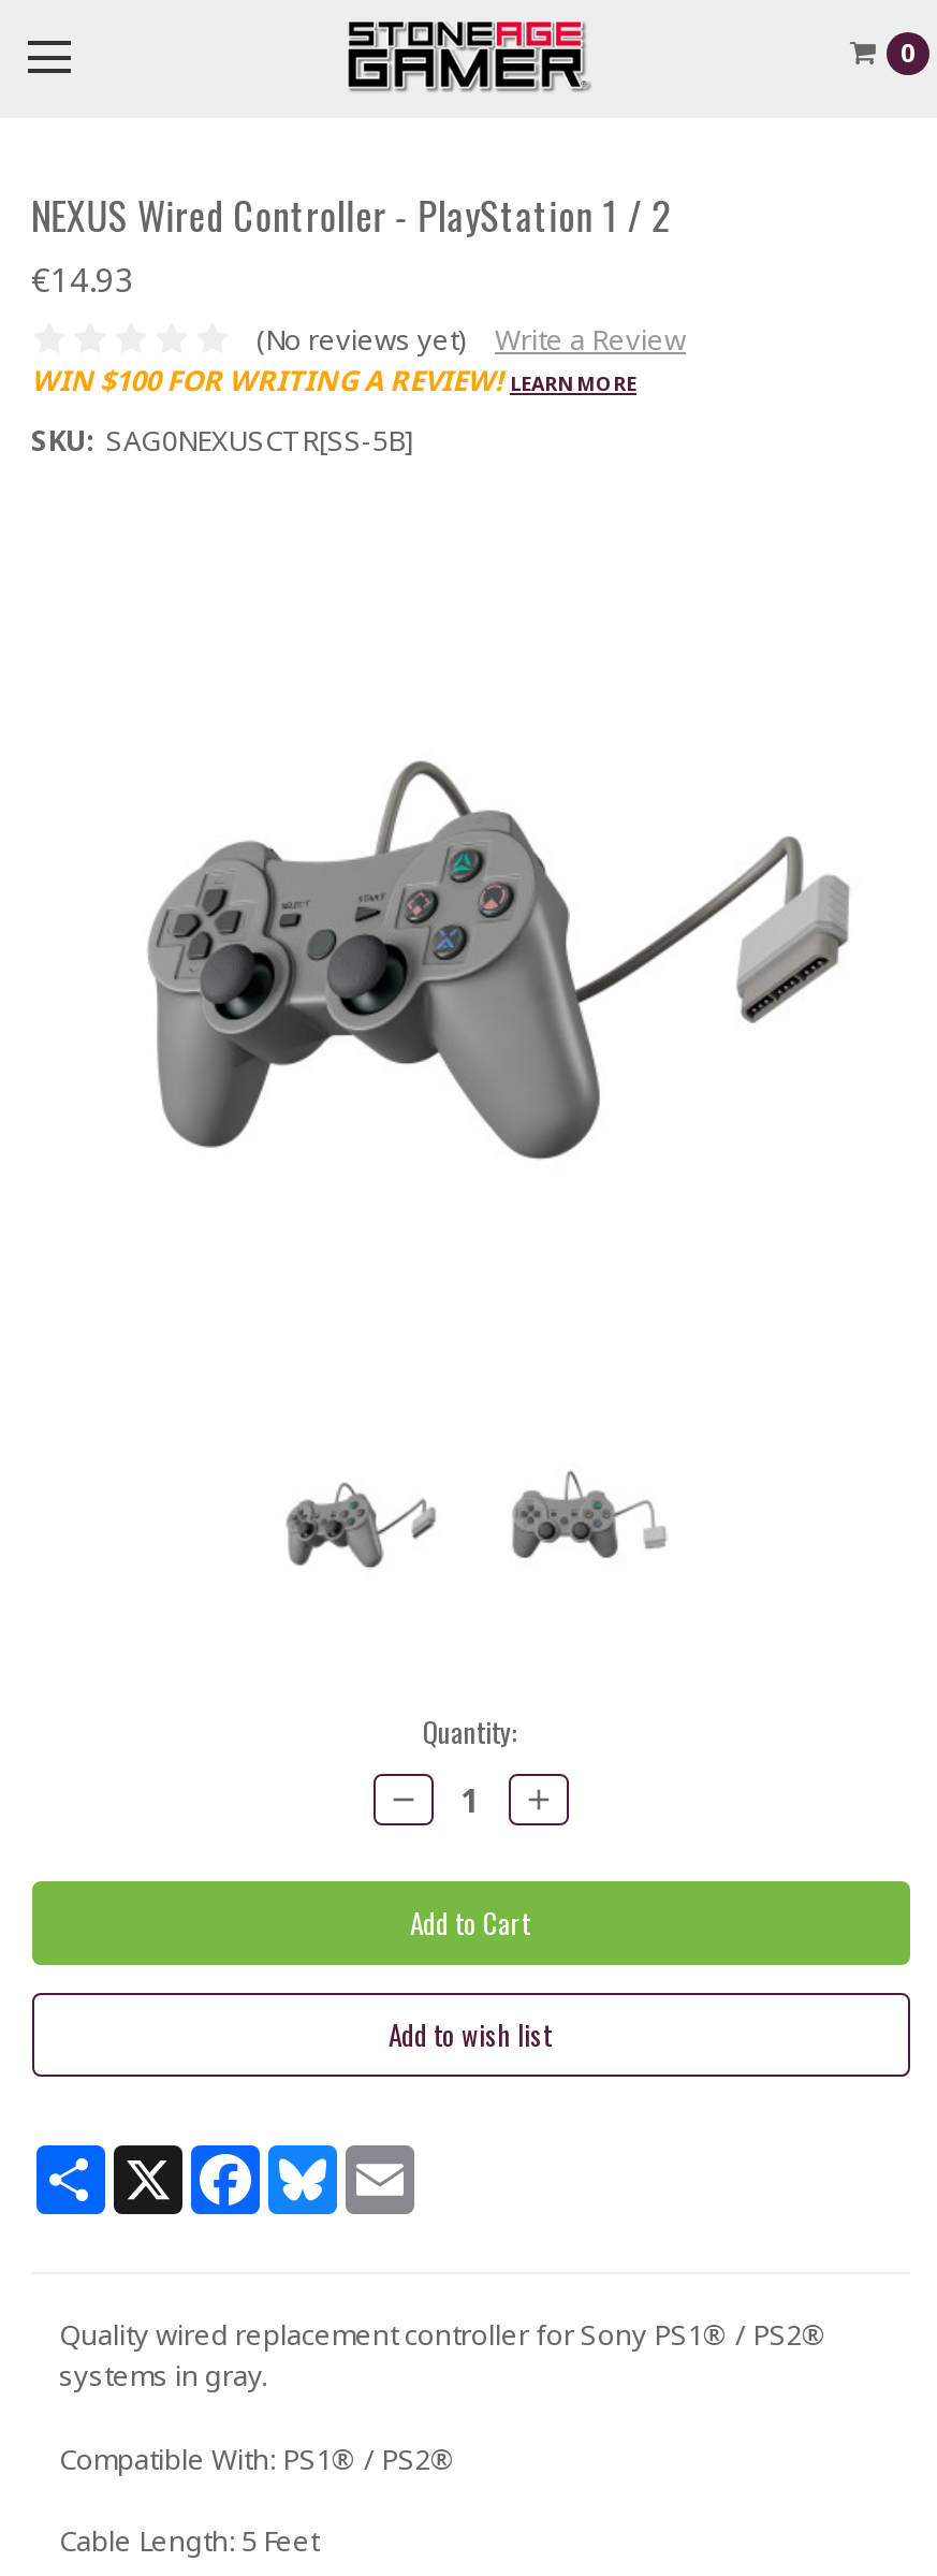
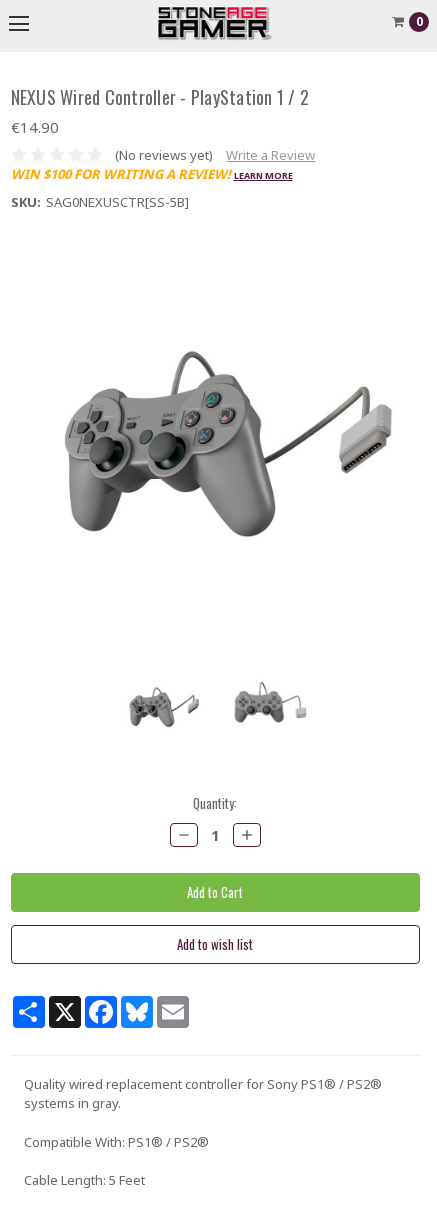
[31,257,134,300] €14.93 -> [10,116,58,136] €14.90

